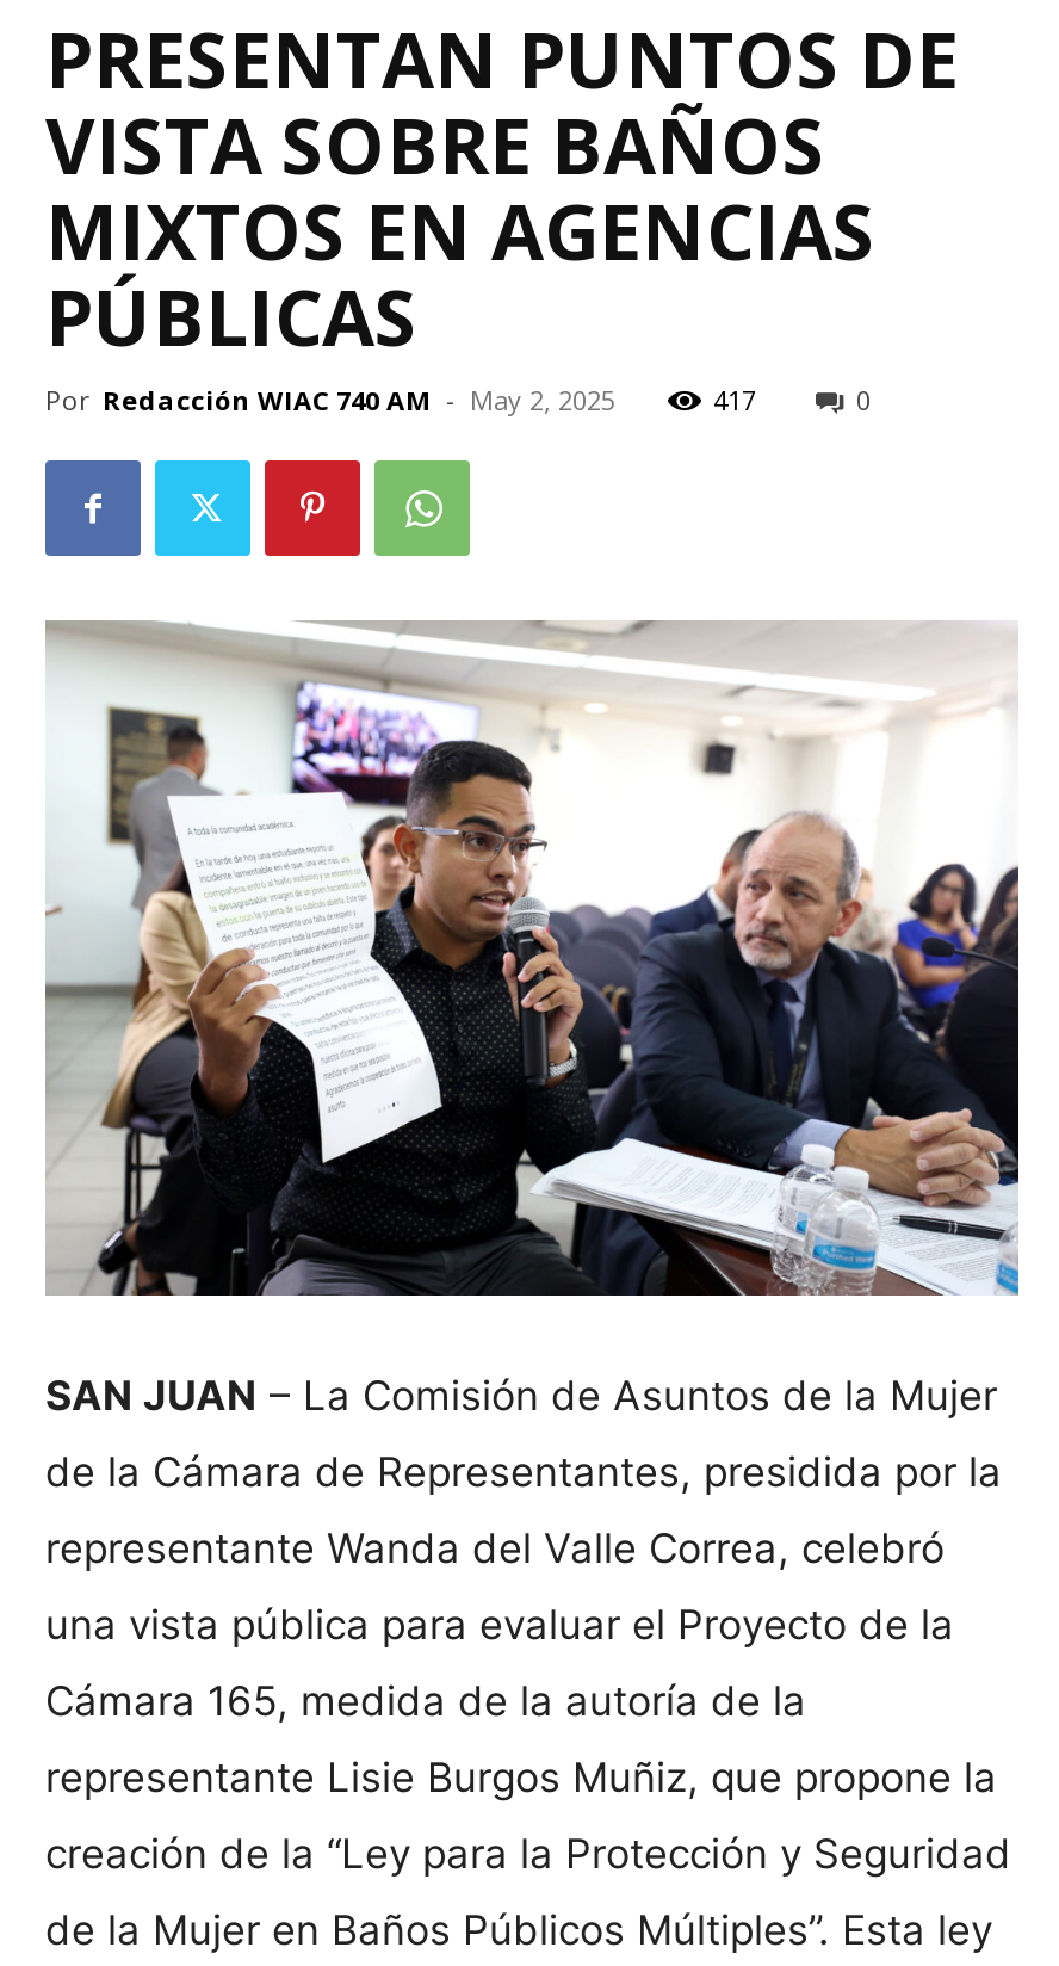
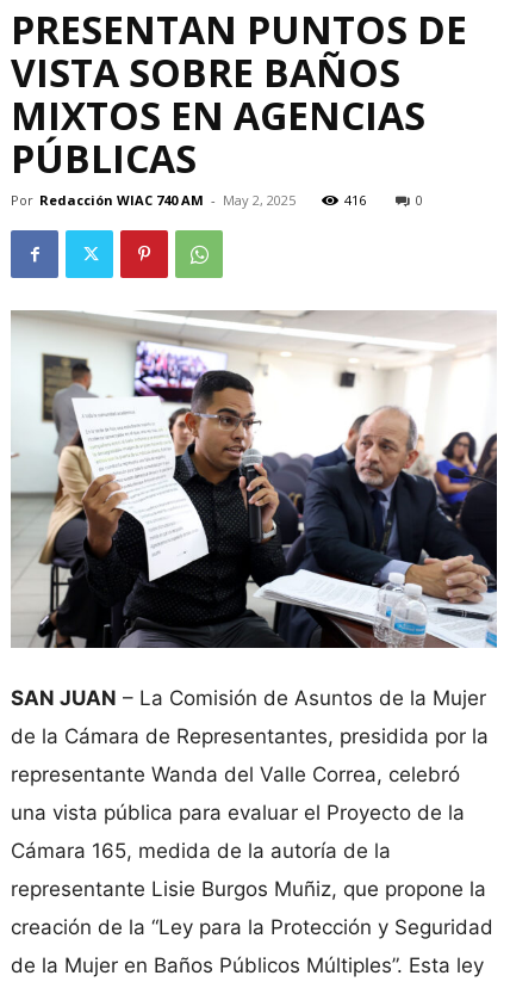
[713,382,756,418] 417 -> [344,191,366,209] 416

